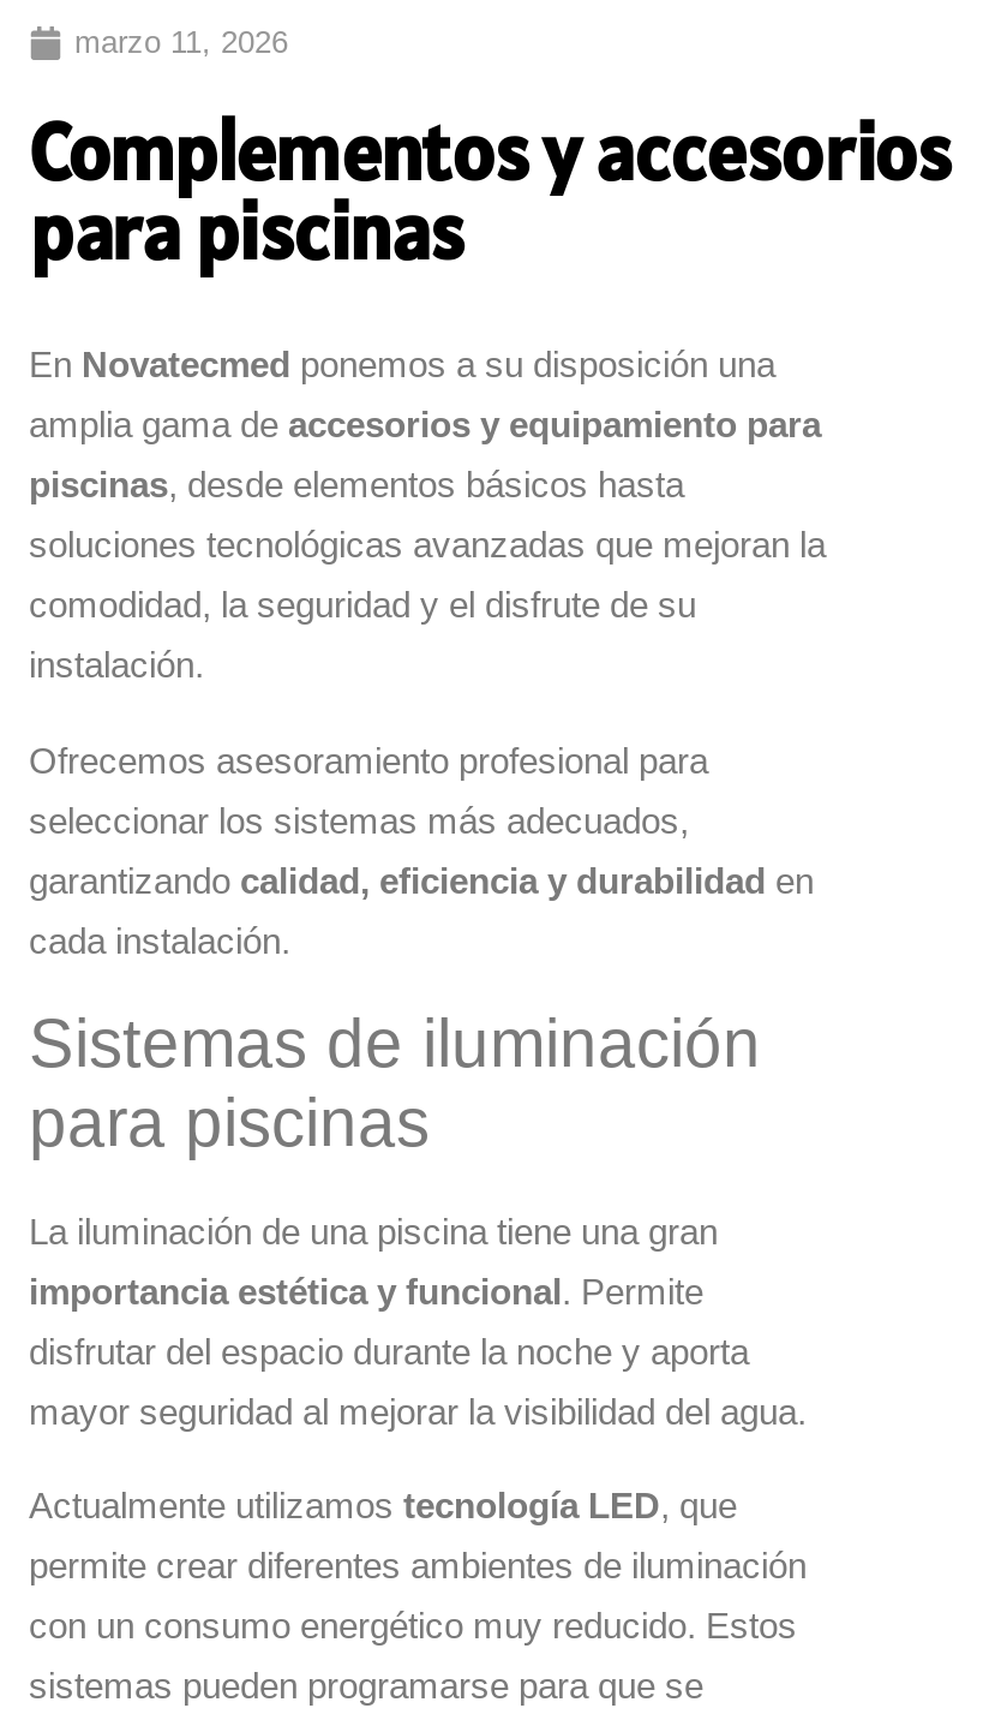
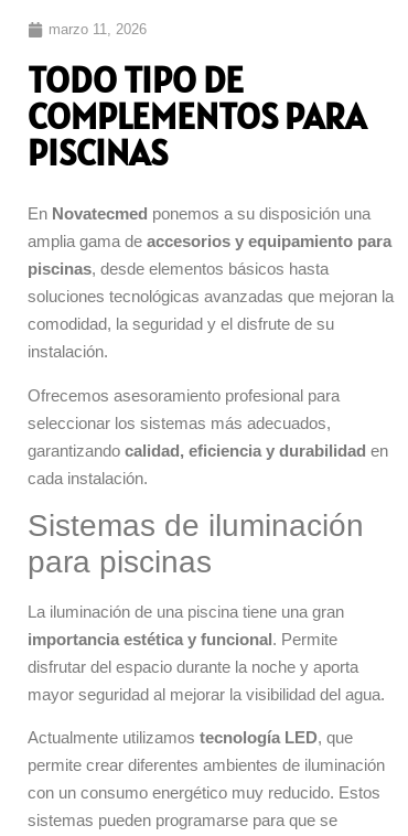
[29,101,951,282] Complementos y accesorios | para piscinas -> [28,56,366,176] TODO TIPO DE | COMPLEMENTOS PARA | PISCINAS

